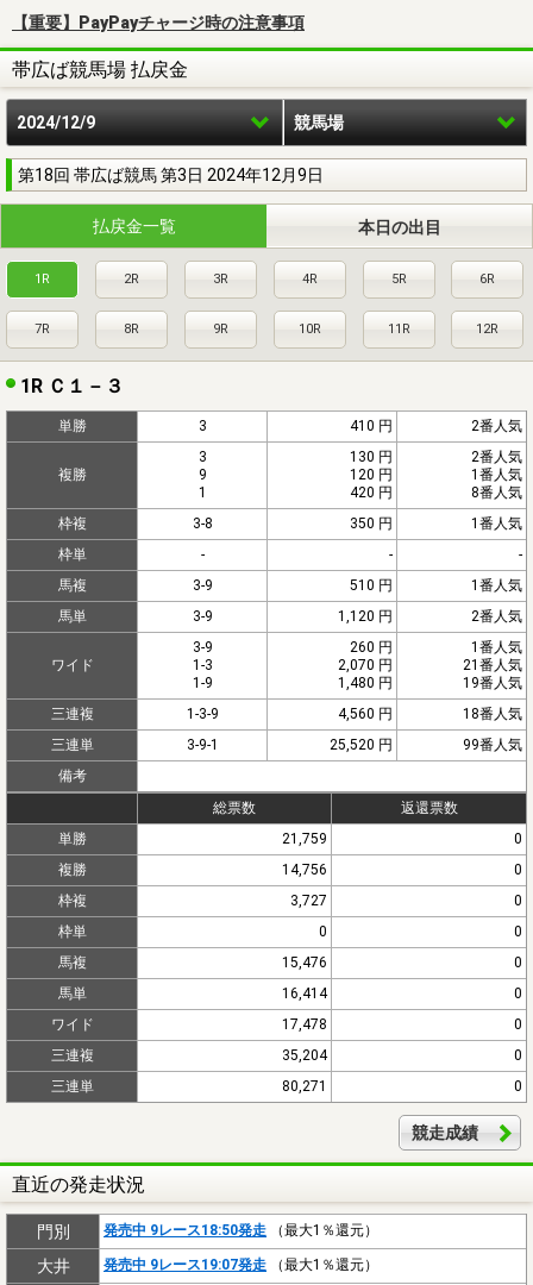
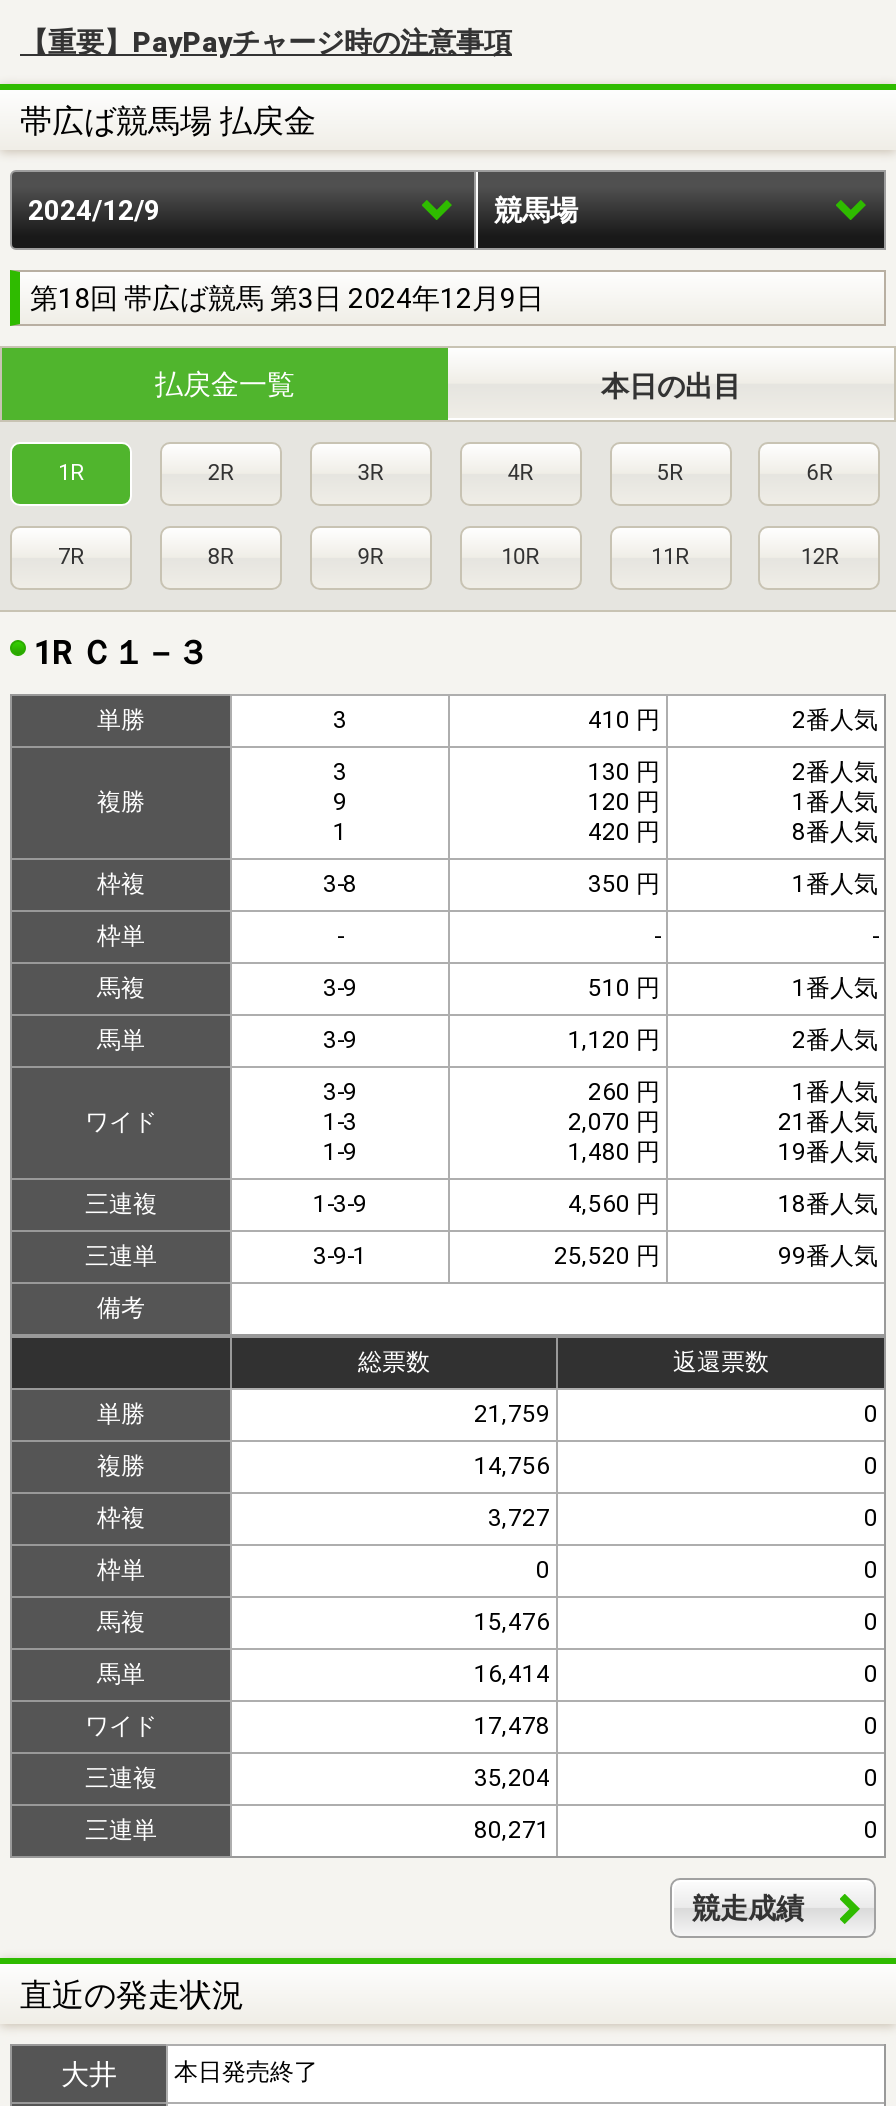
[36,1222,378,1241] 門別 | 発売中 9レース18:50発走（最大1％還元） -> none
[104,1256,378,1273] 発売中 9レース19:07発走（最大1％還元） -> [174,2058,318,2086] 本日発売終了

